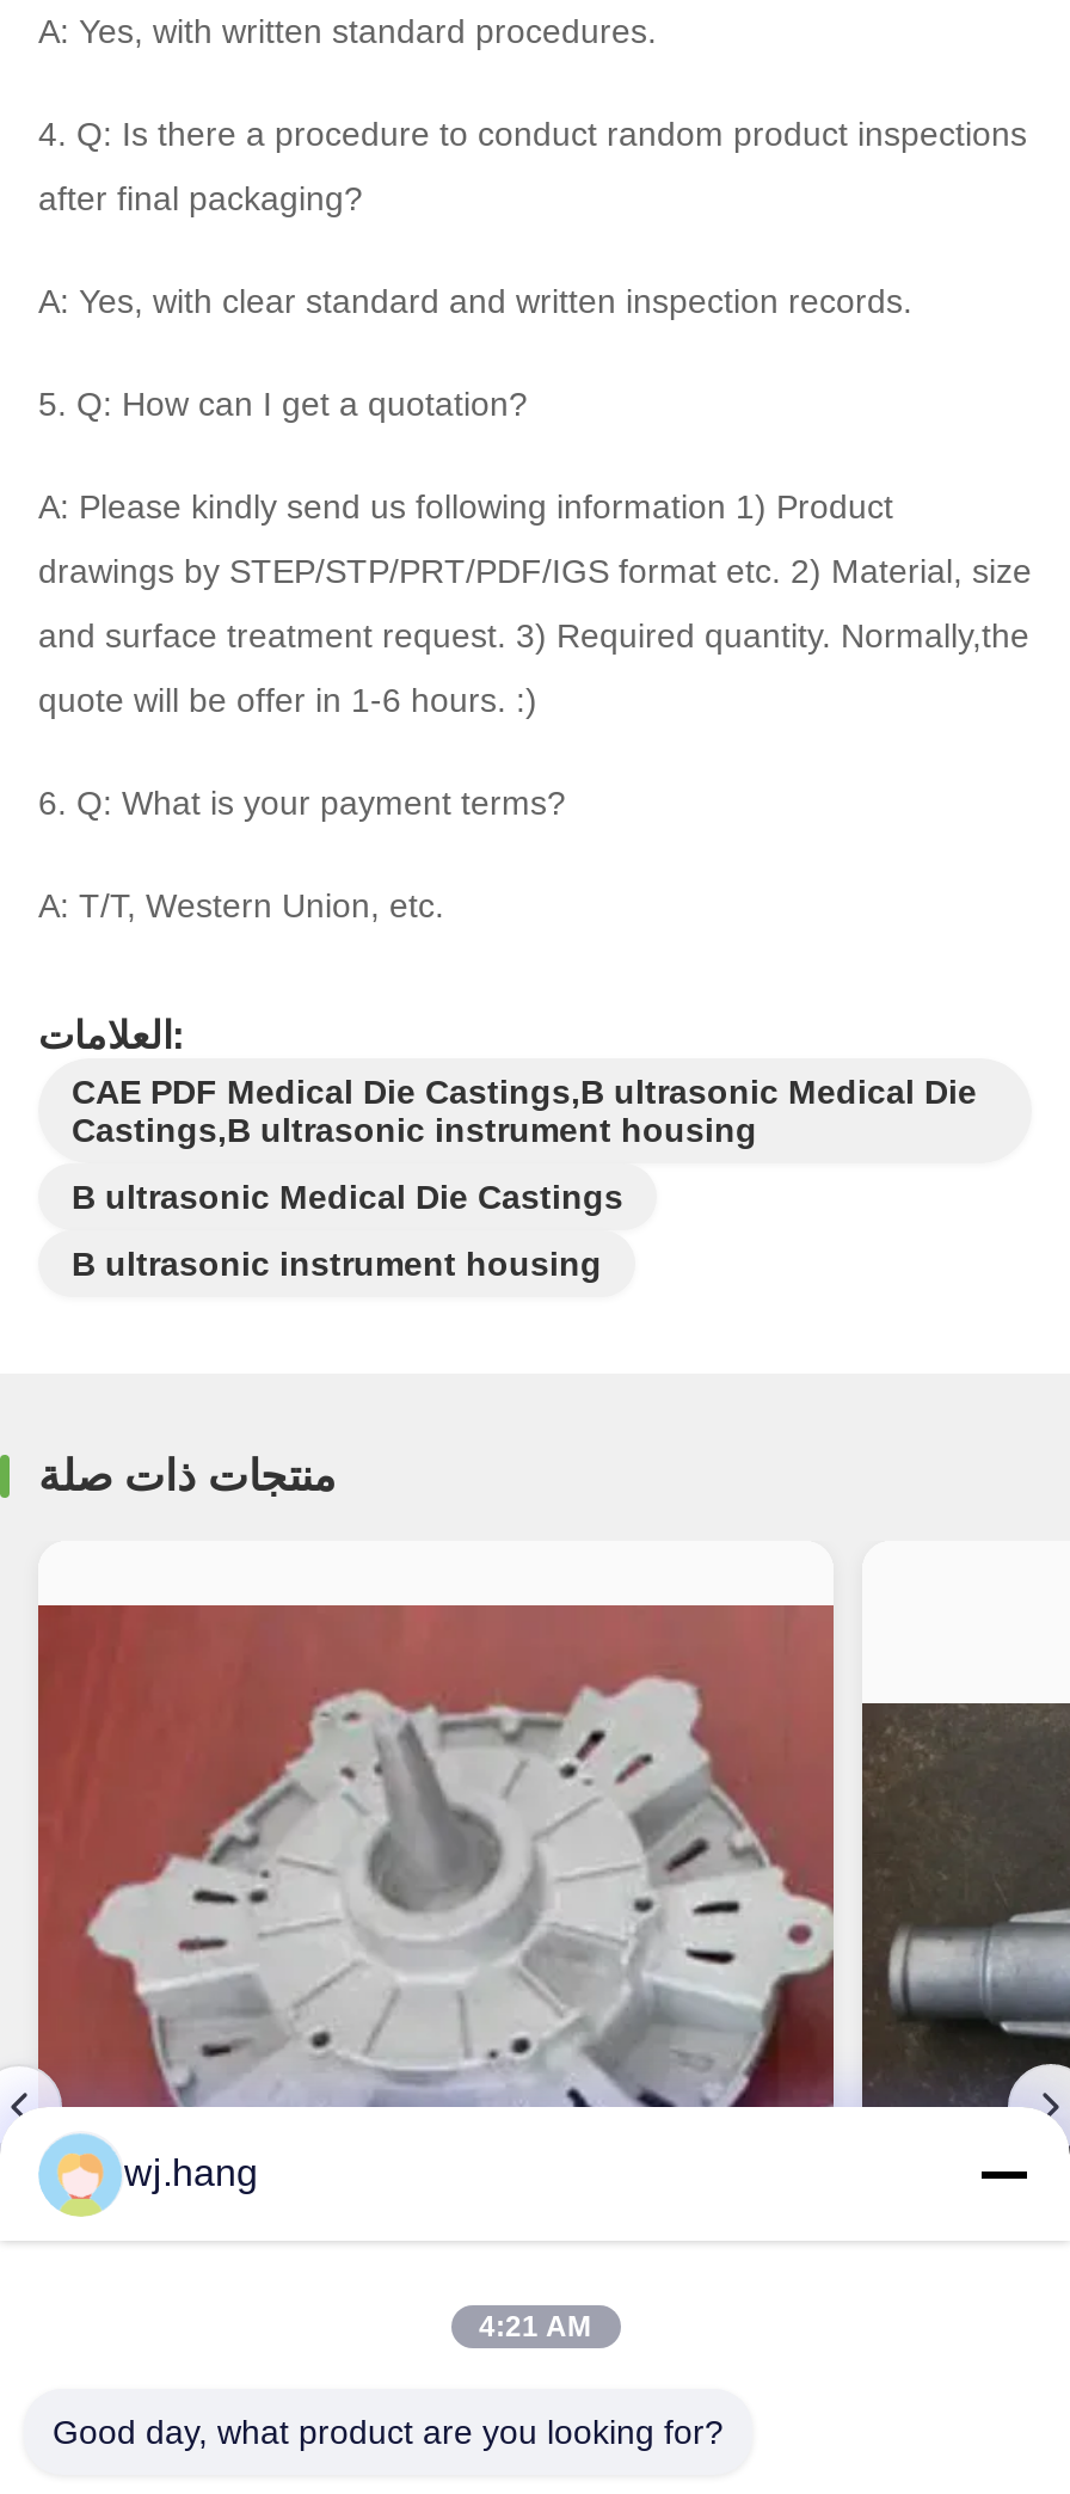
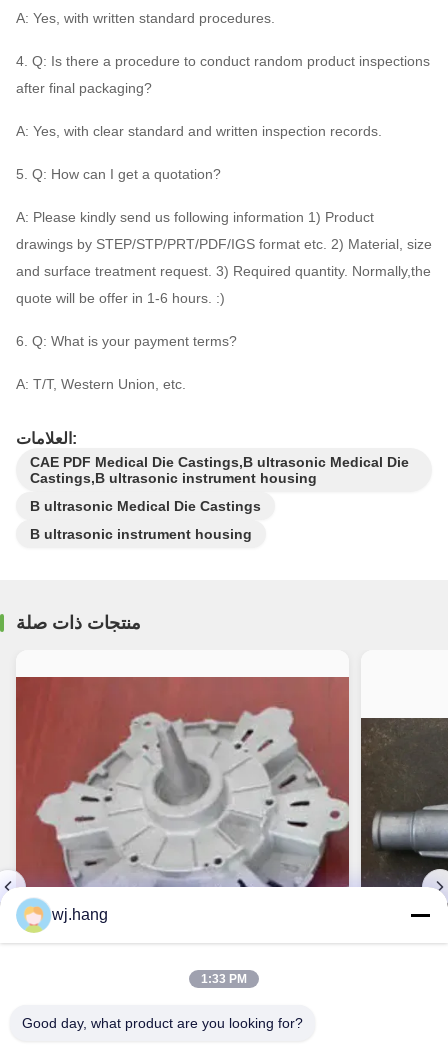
[479,2310,591,2343] 4:21 AM -> [201,972,247,986] 1:33 PM

